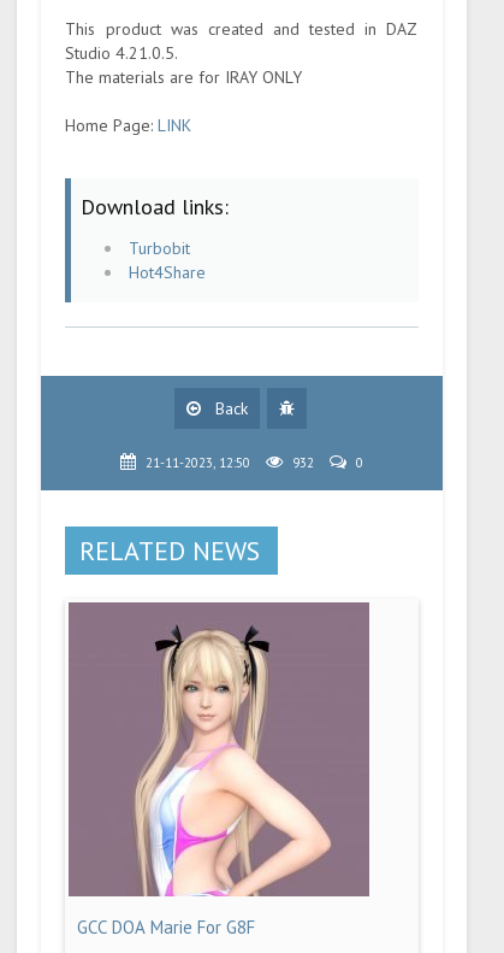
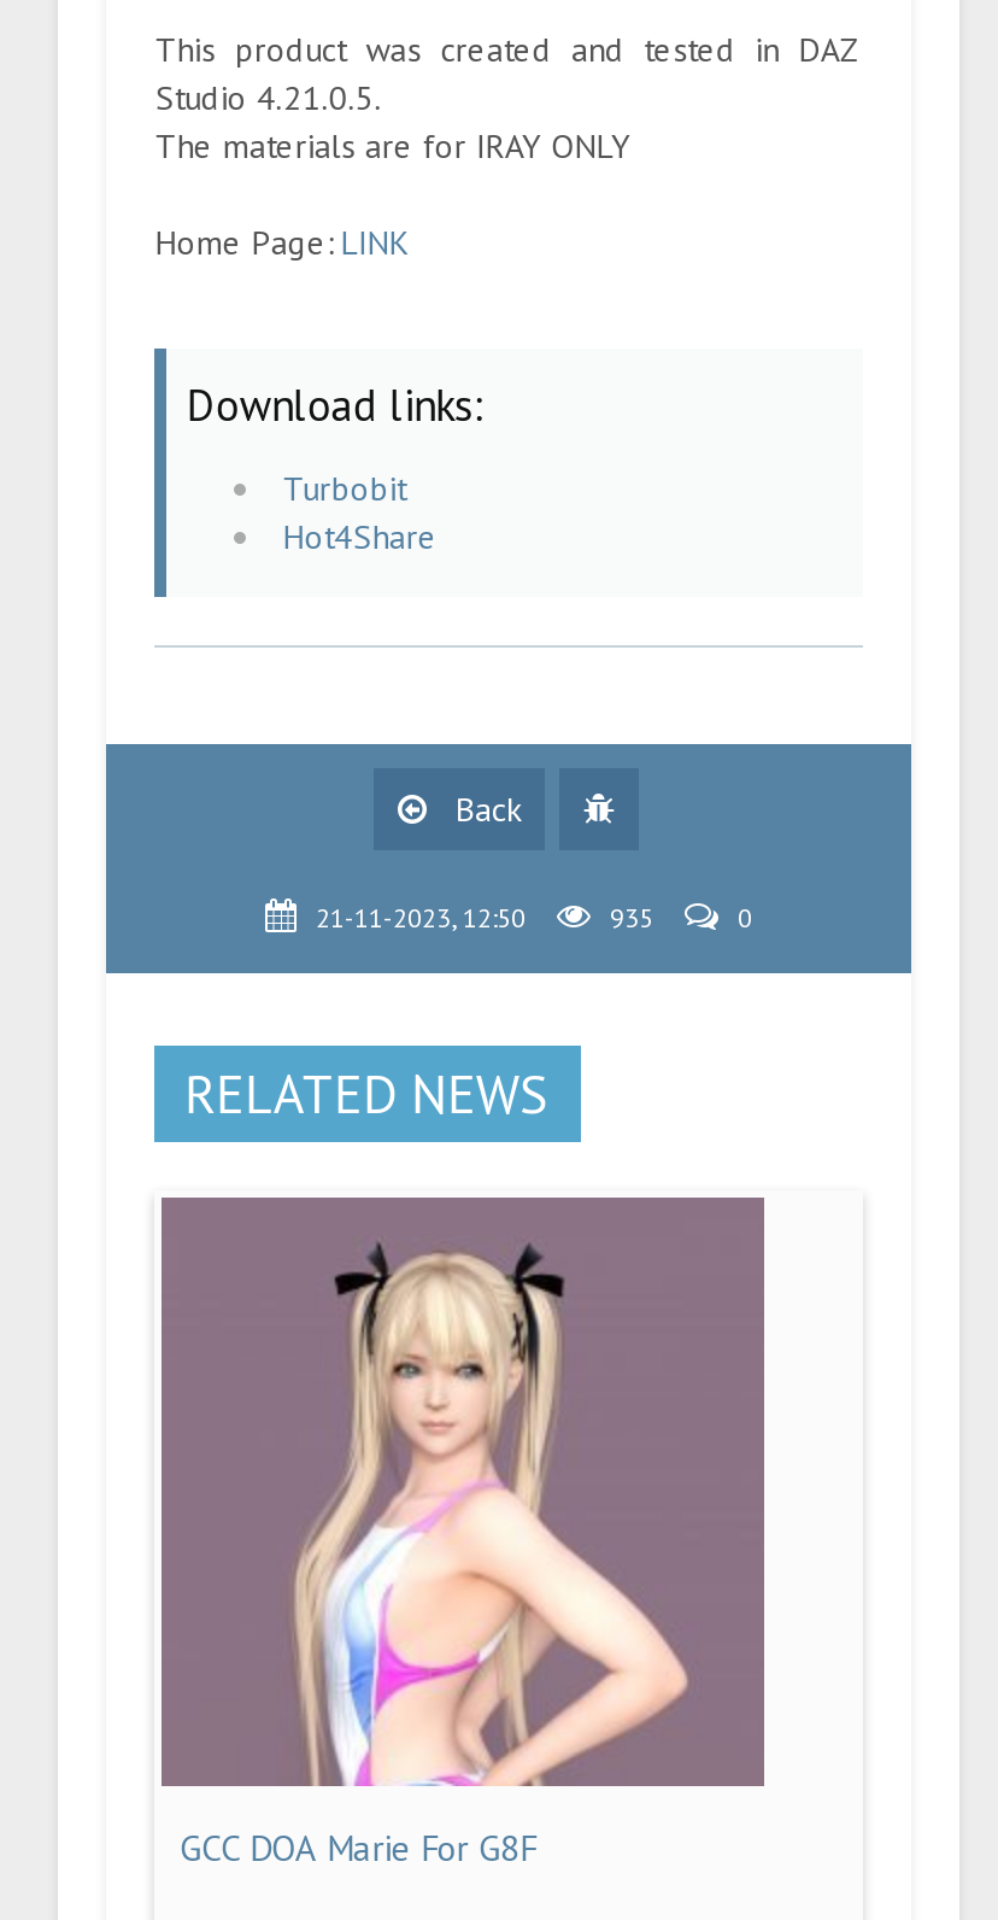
[289,454,318,471] 932 -> [603,900,661,934] 935

